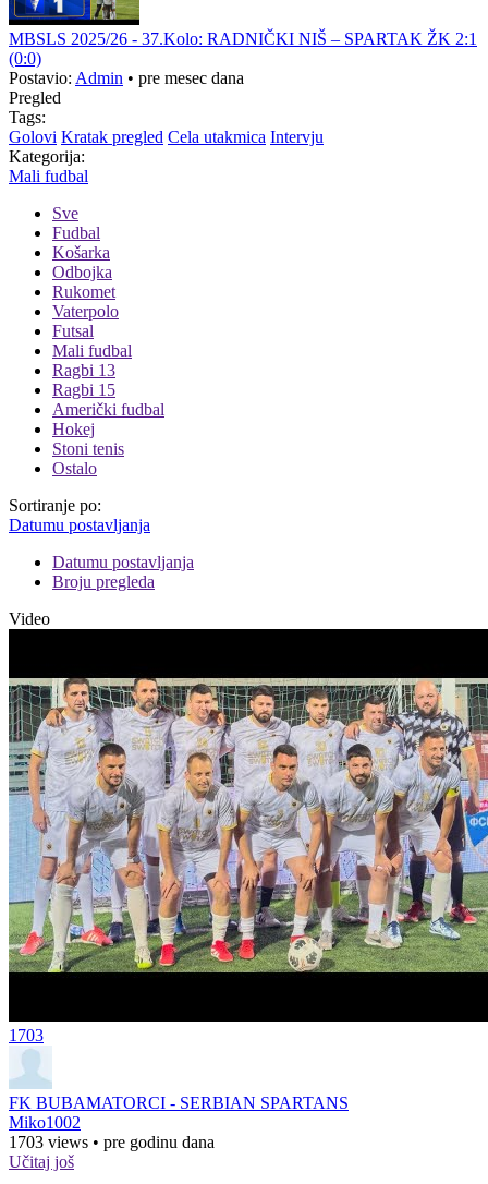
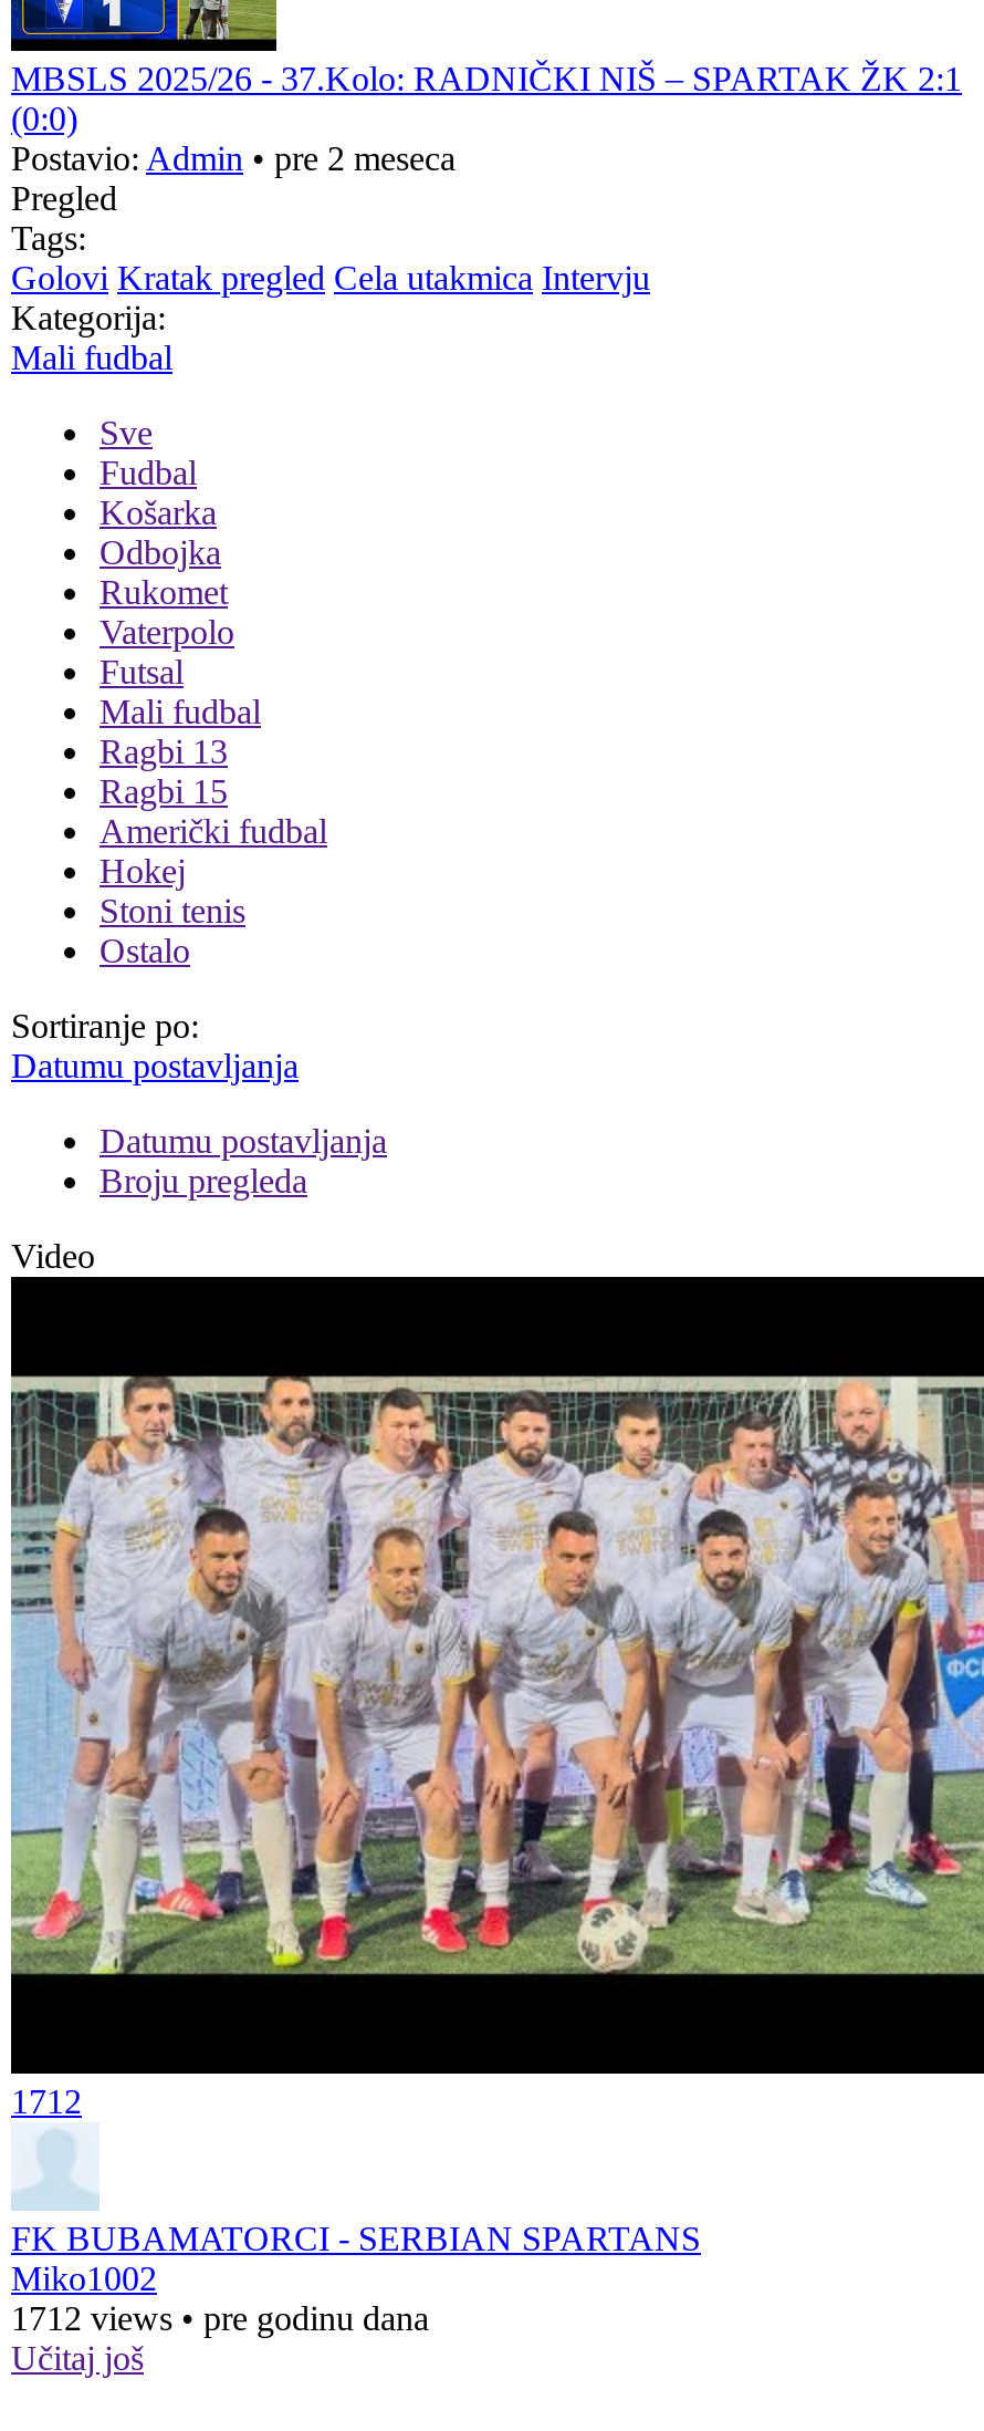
[9,68,244,87] Postavio: Admin • pre mesec dana -> [11,139,456,177] Postavio: Admin • pre 2 meseca
[9,1026,44,1044] 1703 -> [11,2082,82,2120] 1712
[9,1133,215,1151] 1703 views • pre godinu dana -> [11,2299,429,2337] 1712 views • pre godinu dana

